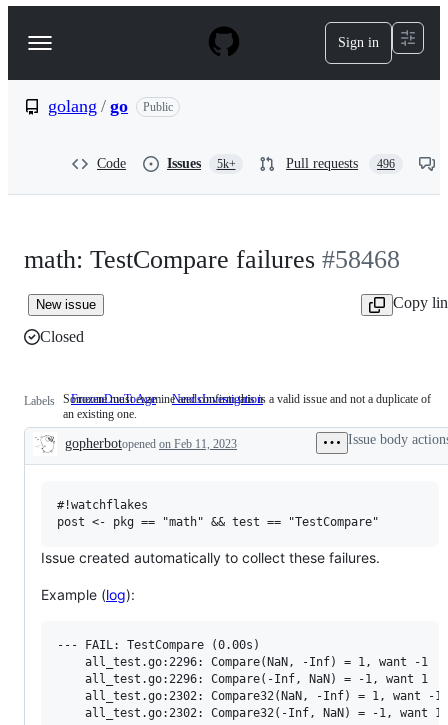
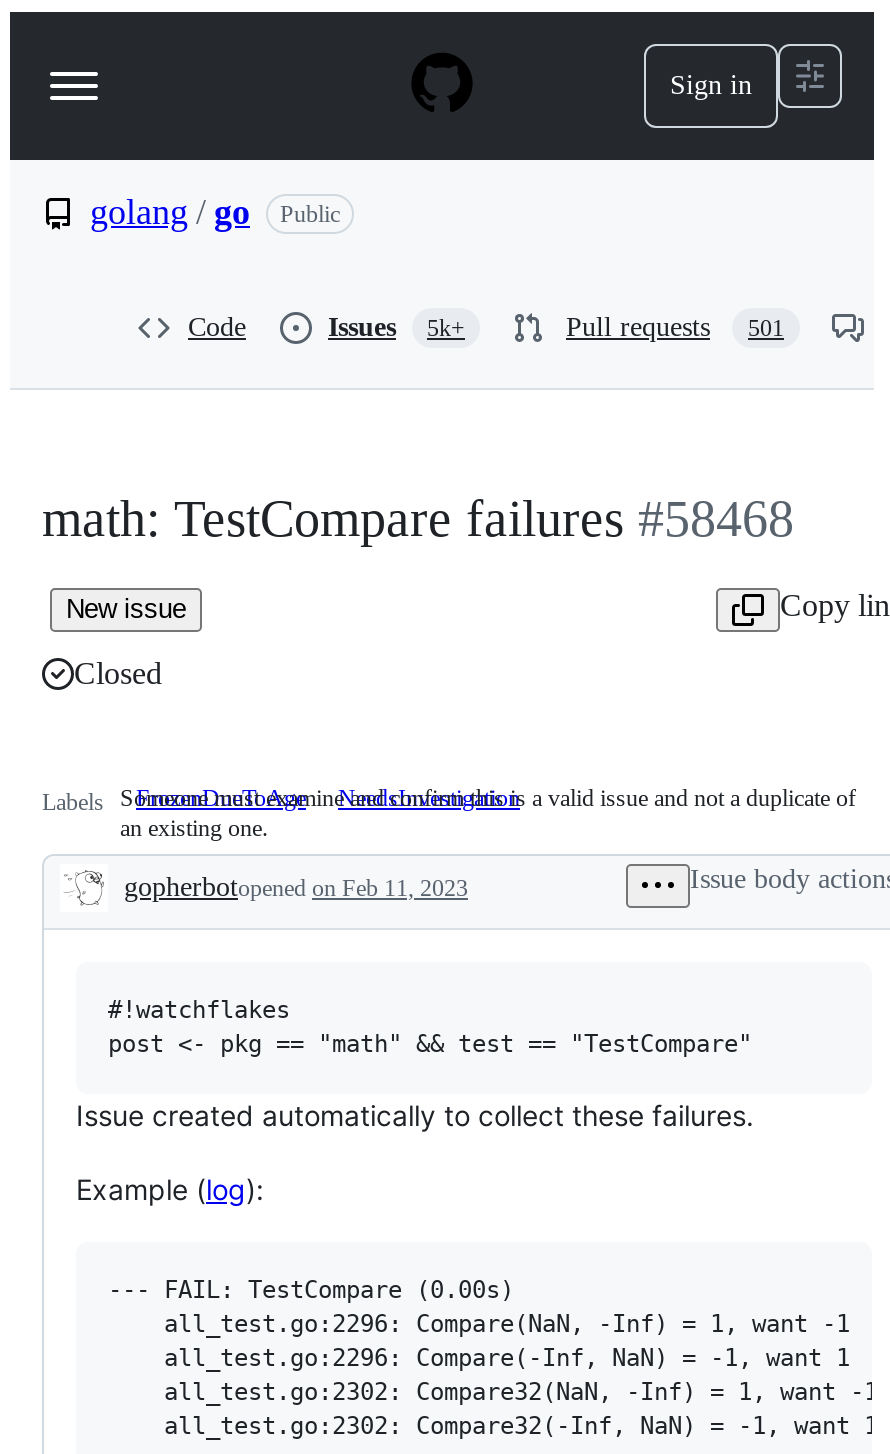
[286,156,395,171] Pull requests 496 -> [566,312,784,342] Pull requests 501

